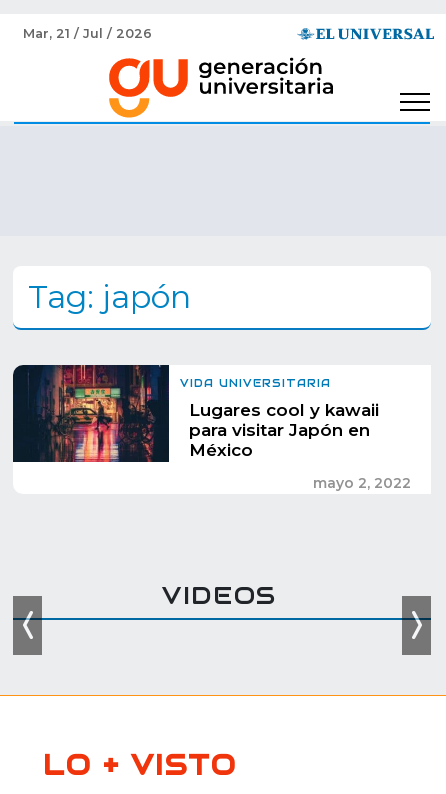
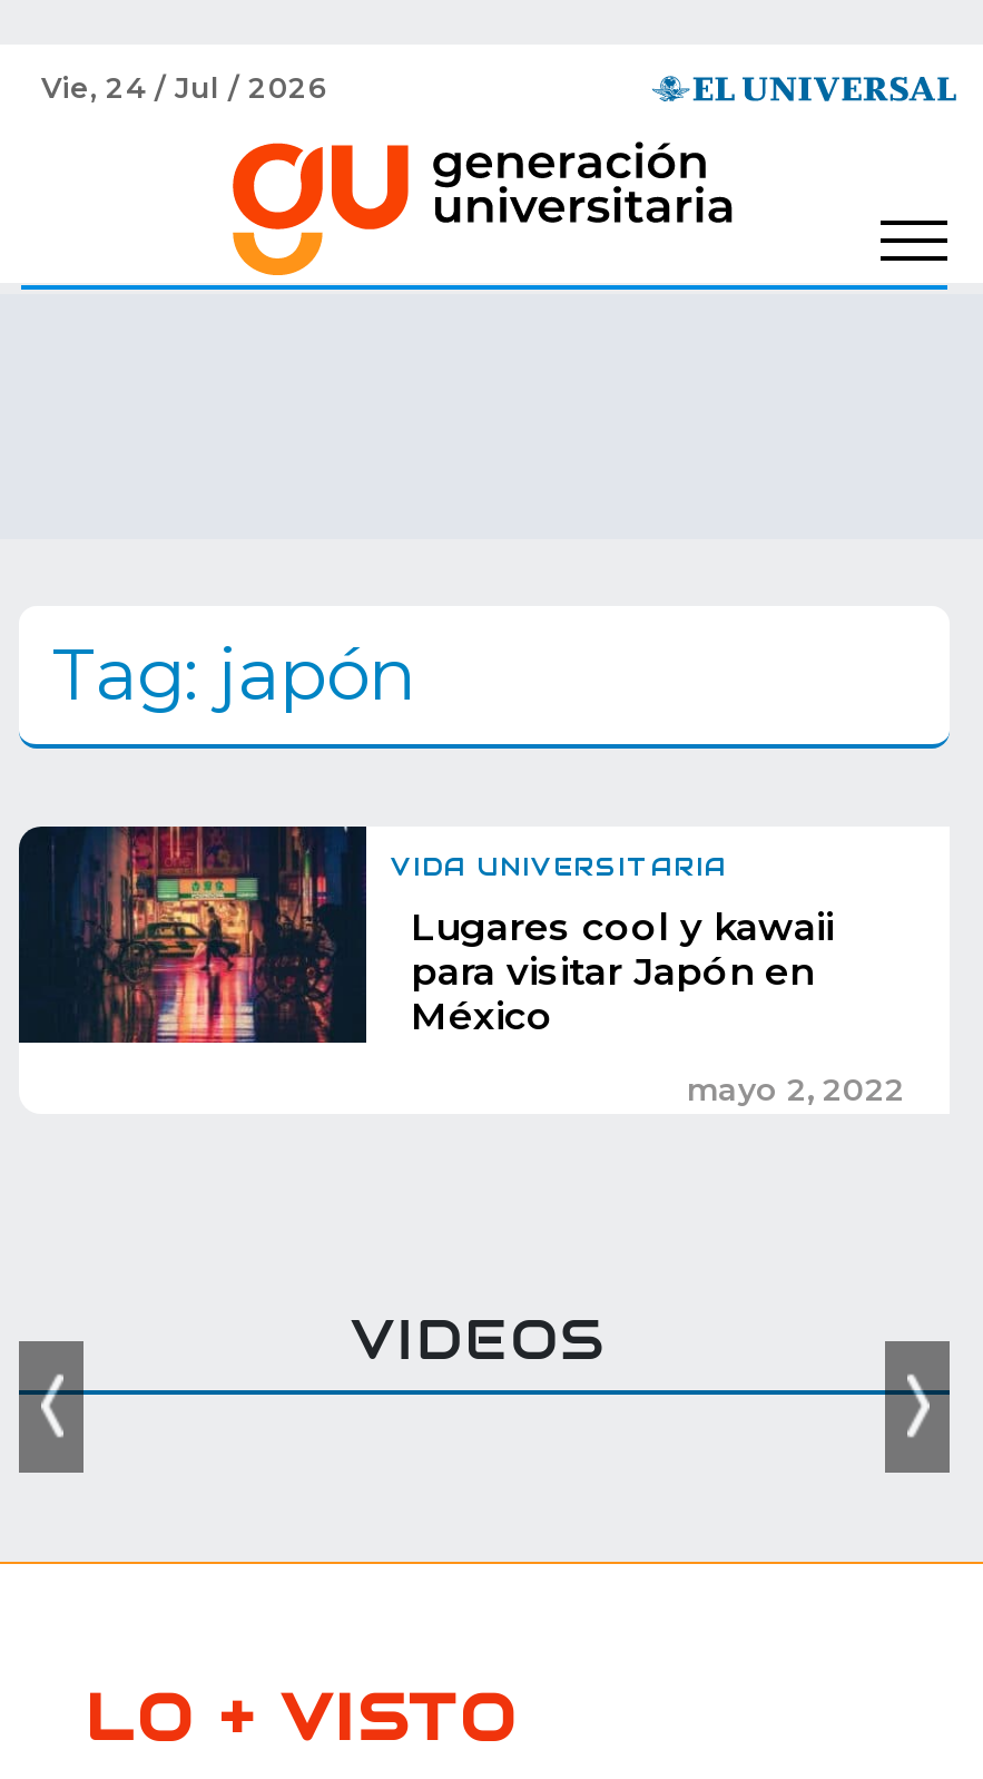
[23,26,152,41] Mar, 21 / Jul / 2026 -> [41,71,328,105] Vie, 24 / Jul / 2026

